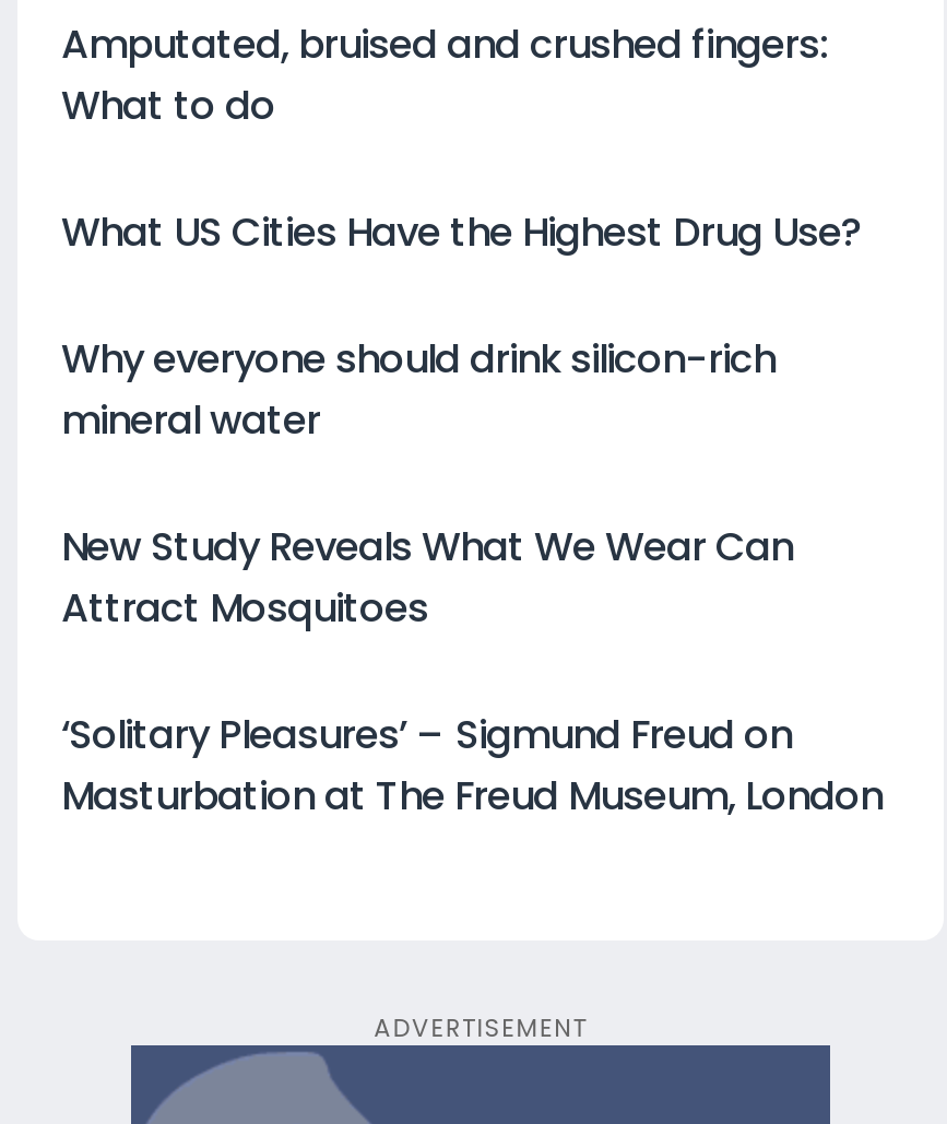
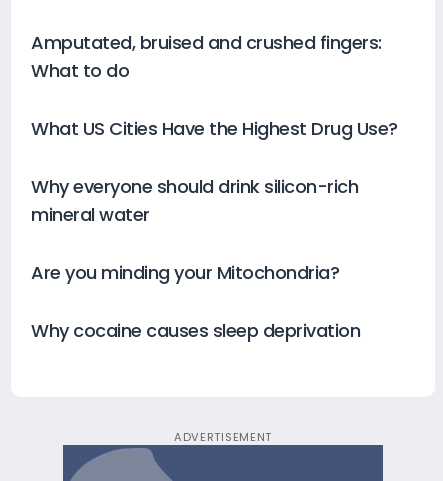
[61,520,793,635] New Study Reveals What We Wear Can | Attract Mosquitoes -> [31,260,339,285] Are you minding your Mitochondria?
[61,707,883,823] ‘Solitary Pleasures’ – Sigmund Freud on | Masturbation at The Freud Museum, London -> [31,318,360,343] Why cocaine causes sleep deprivation

